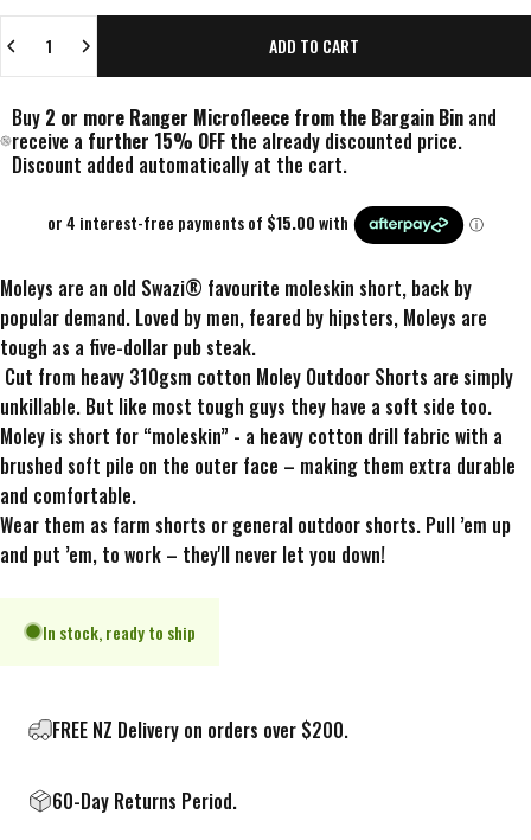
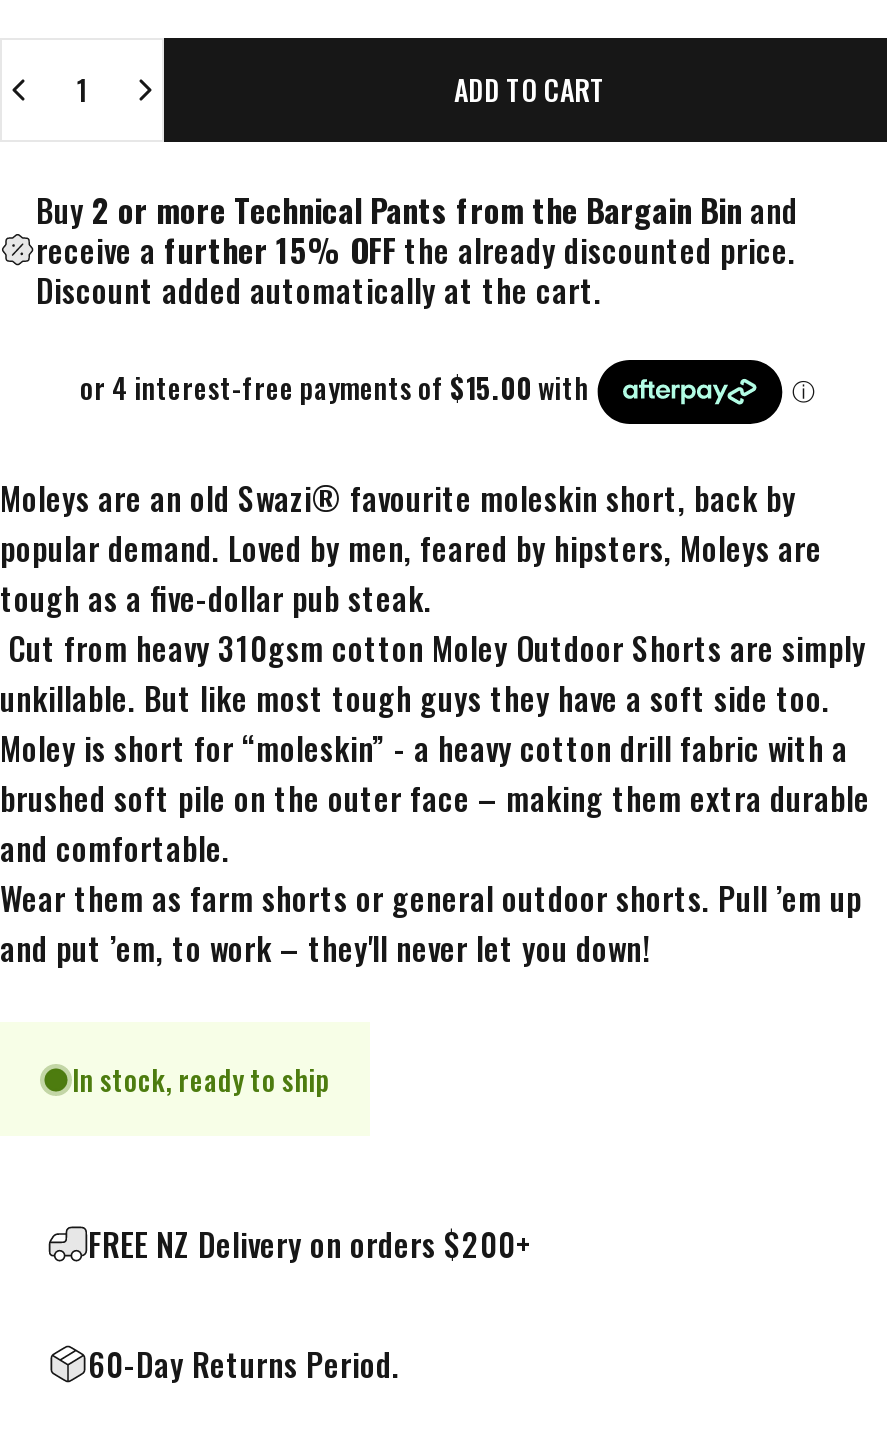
[11,103,496,131] Buy 2 or more Ranger Microfleece from the Bargain Bin and -> [36,187,798,235] Buy 2 or more Technical Pants from the Bargain Bin and
[52,715,348,744] FREE NZ Delivery on orders over $200. -> [88,1221,532,1269] FREE NZ Delivery on orders $200+

